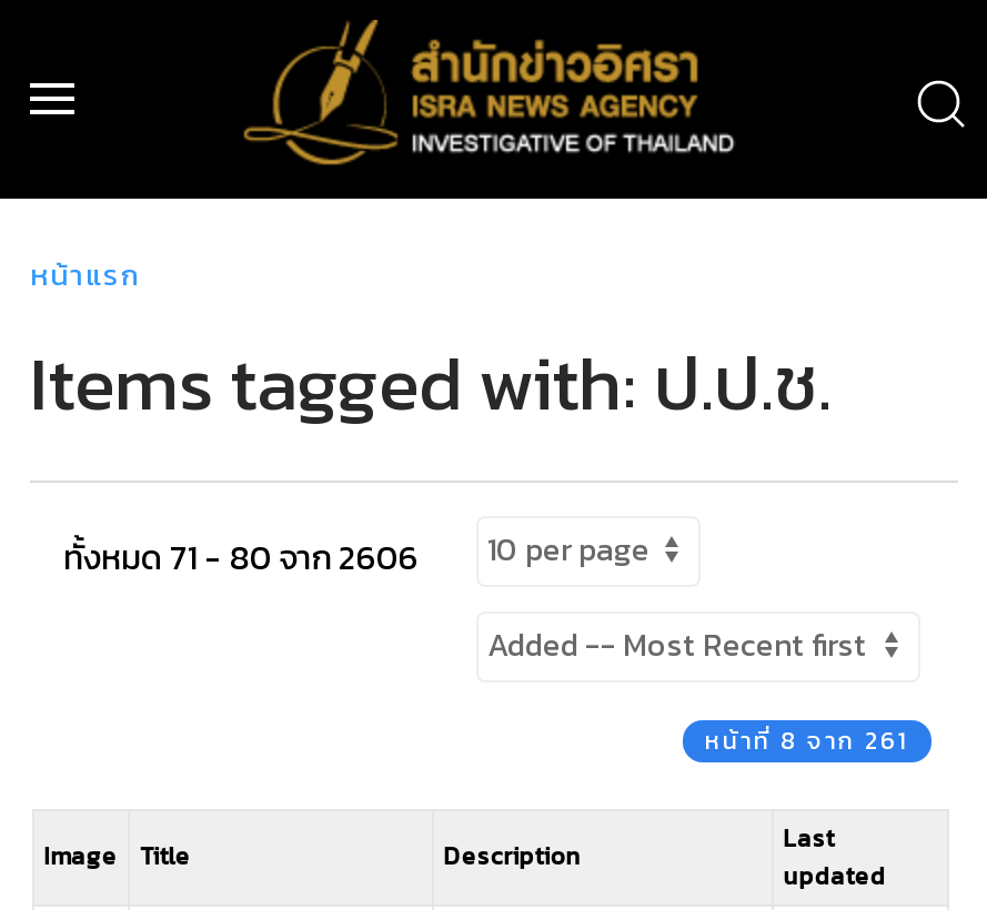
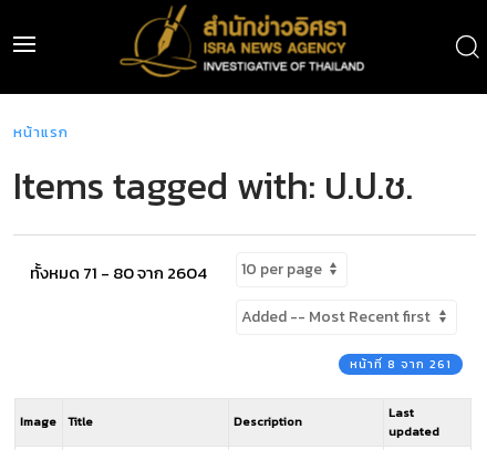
[63,532,419,583] ทั้งหมด 71 - 80 จาก 2606 -> [30,260,207,285] ทั้งหมด 71 - 80 จาก 2604

